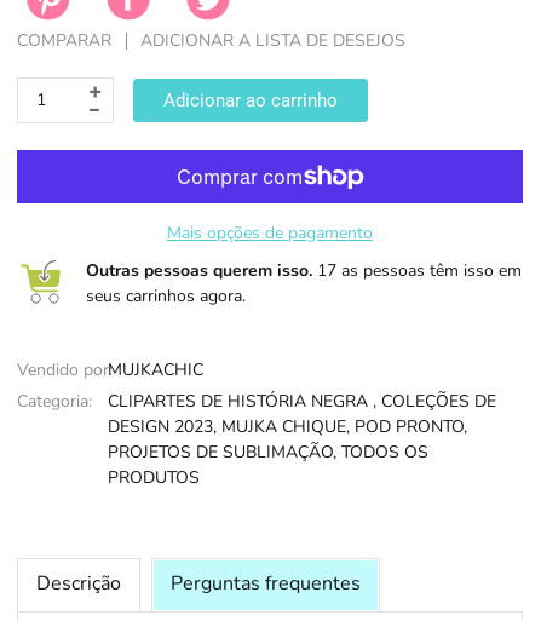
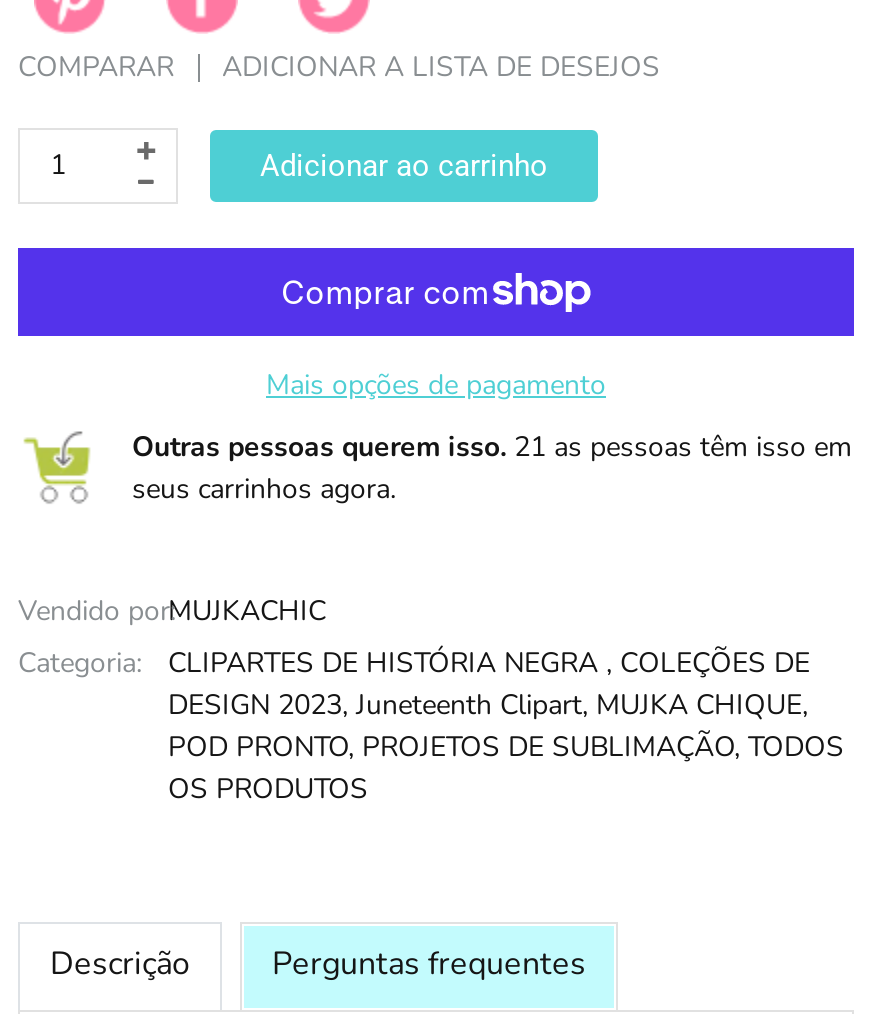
[86,259,522,282] Outras pessoas querem isso. 17 as pessoas têm isso em -> [132,428,852,466] Outras pessoas querem isso. 21 as pessoas têm isso em
[108,415,467,489] DESIGN 2023, MUJKA CHIQUE, POD PRONTO, | PROJETOS DE SUBLIMAÇÃO, TODOS OS | PRODUTOS -> [168,686,844,808] DESIGN 2023, Juneteenth Clipart, MUJKA CHIQUE, | POD PRONTO, PROJETOS DE SUBLIMAÇÃO, TODOS | OS PRODUTOS

